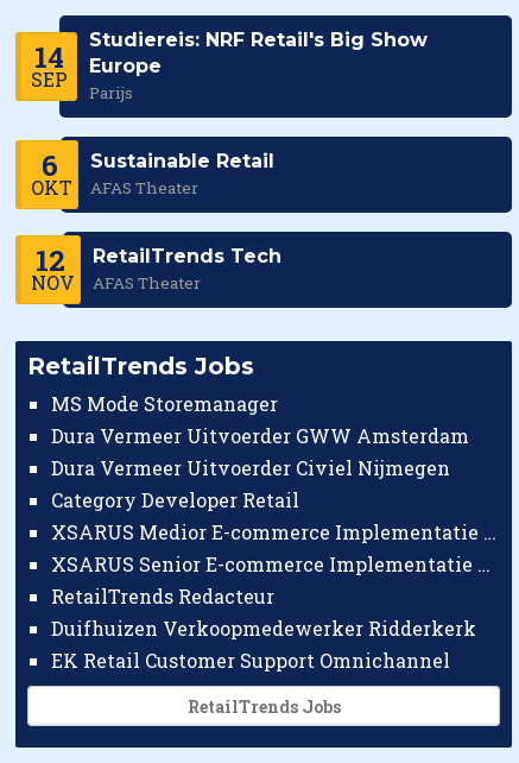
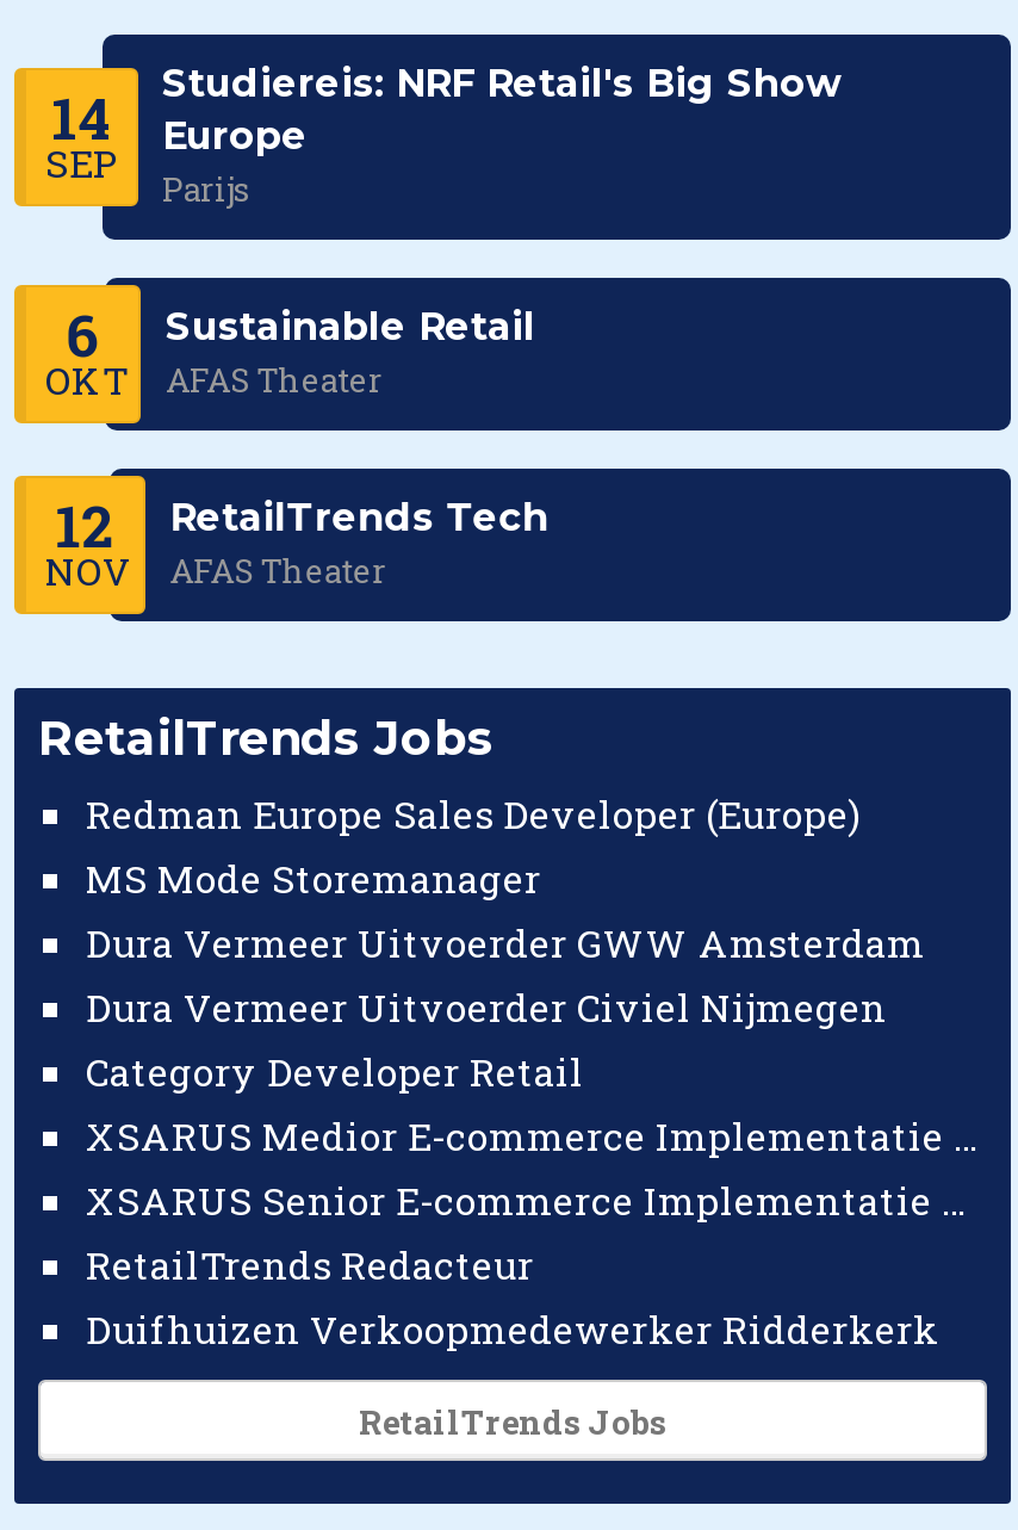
none -> [86,788,861,838] Redman Europe Sales Developer (Europe)
moved [51,391,476,640] -> [86,852,939,1353]: MS Mode Storemanager | Dura Vermeer Uitvoerder GWW Amsterdam | Dura Vermeer Uitvoerder Civiel Nijmegen | Category Developer Retail | RetailTrends Redacteur | Duifhuizen Verkoopmedewerker Ridderkerk
[51,647,450,672] EK Retail Customer Support Omnichannel -> none

